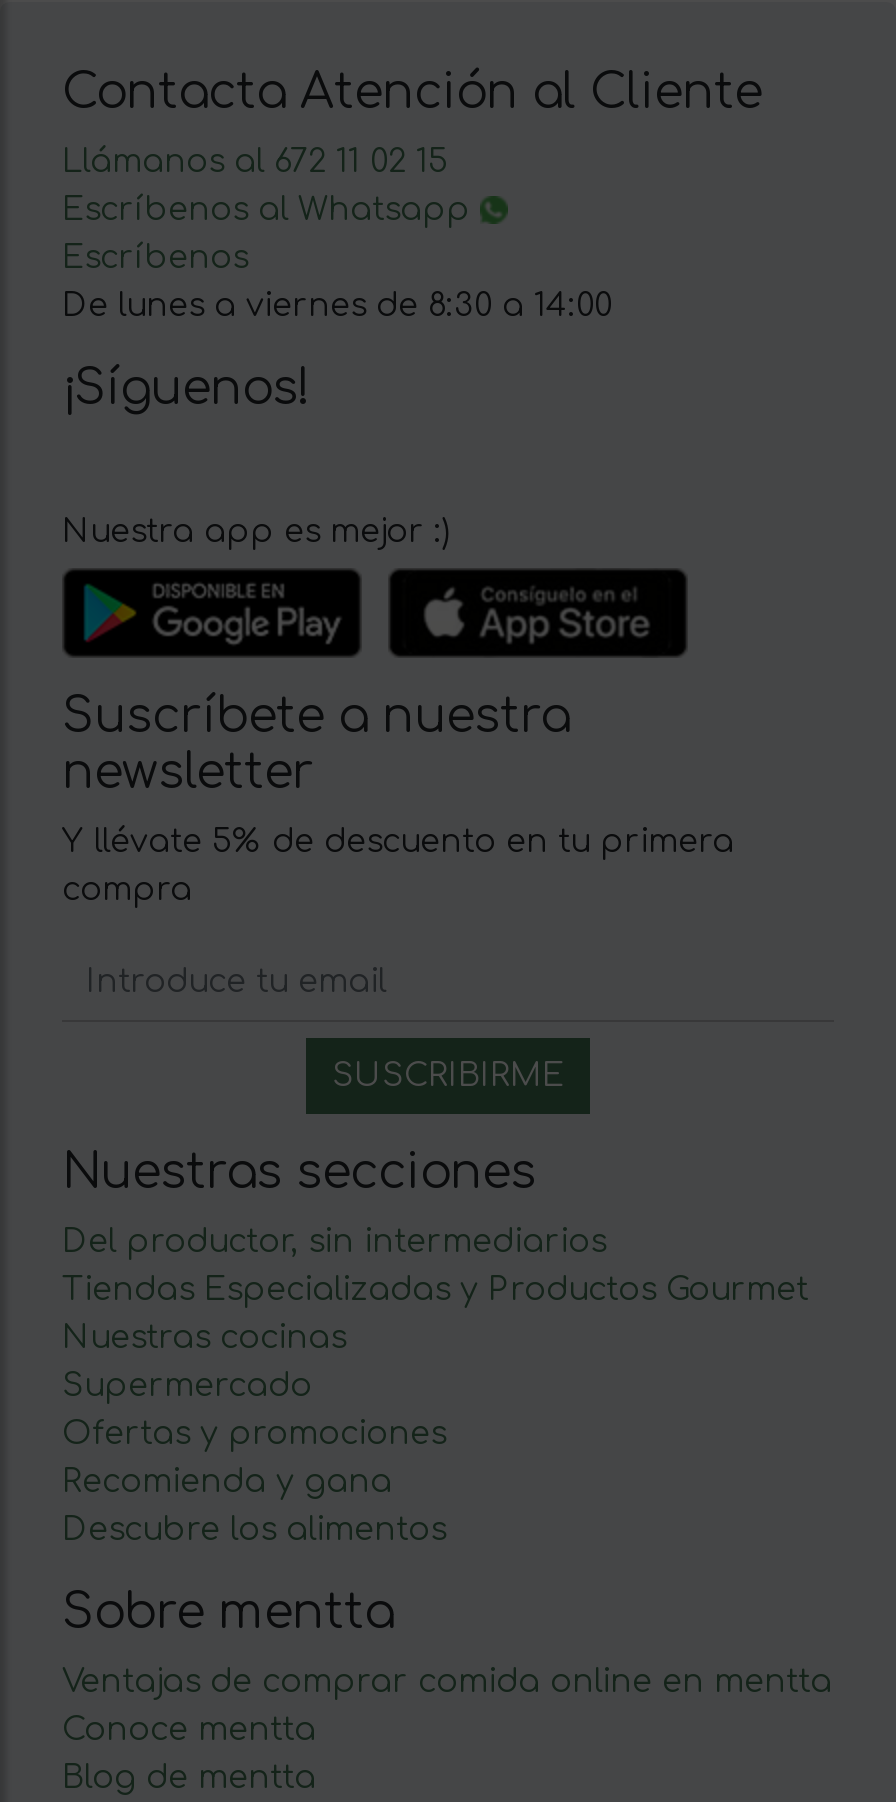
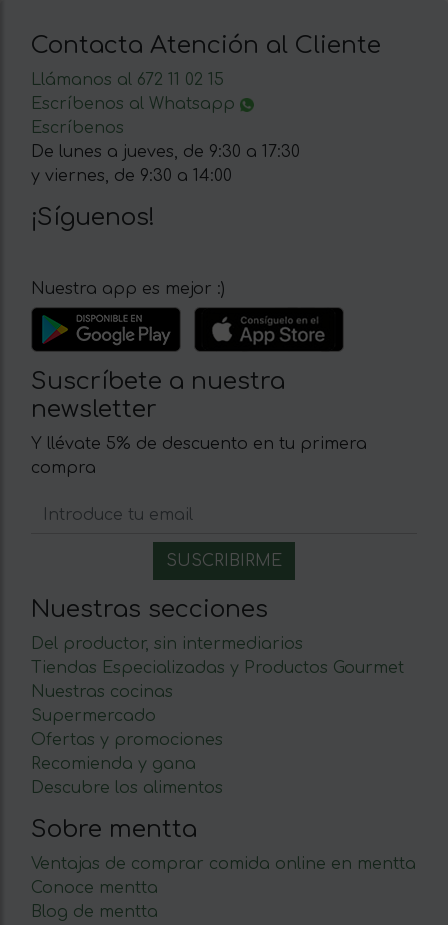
[62,287,612,323] De lunes a viernes de 8:30 a 14:00 -> [31,143,300,185] De lunes a jueves, de 9:30 a 17:30 | y viernes, de 9:30 a 14:00

